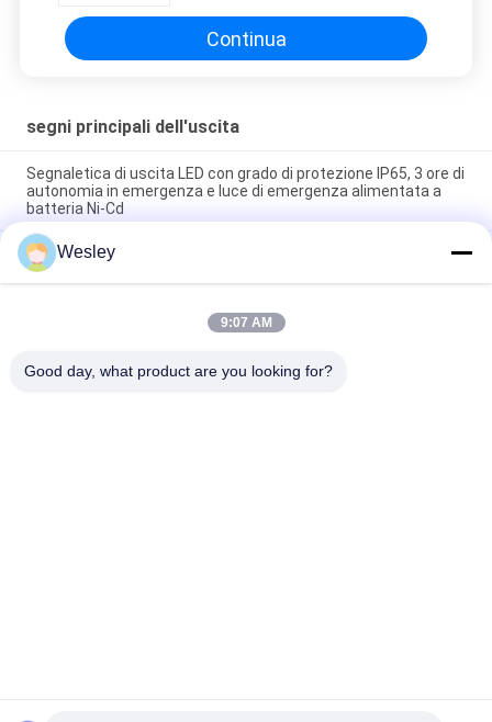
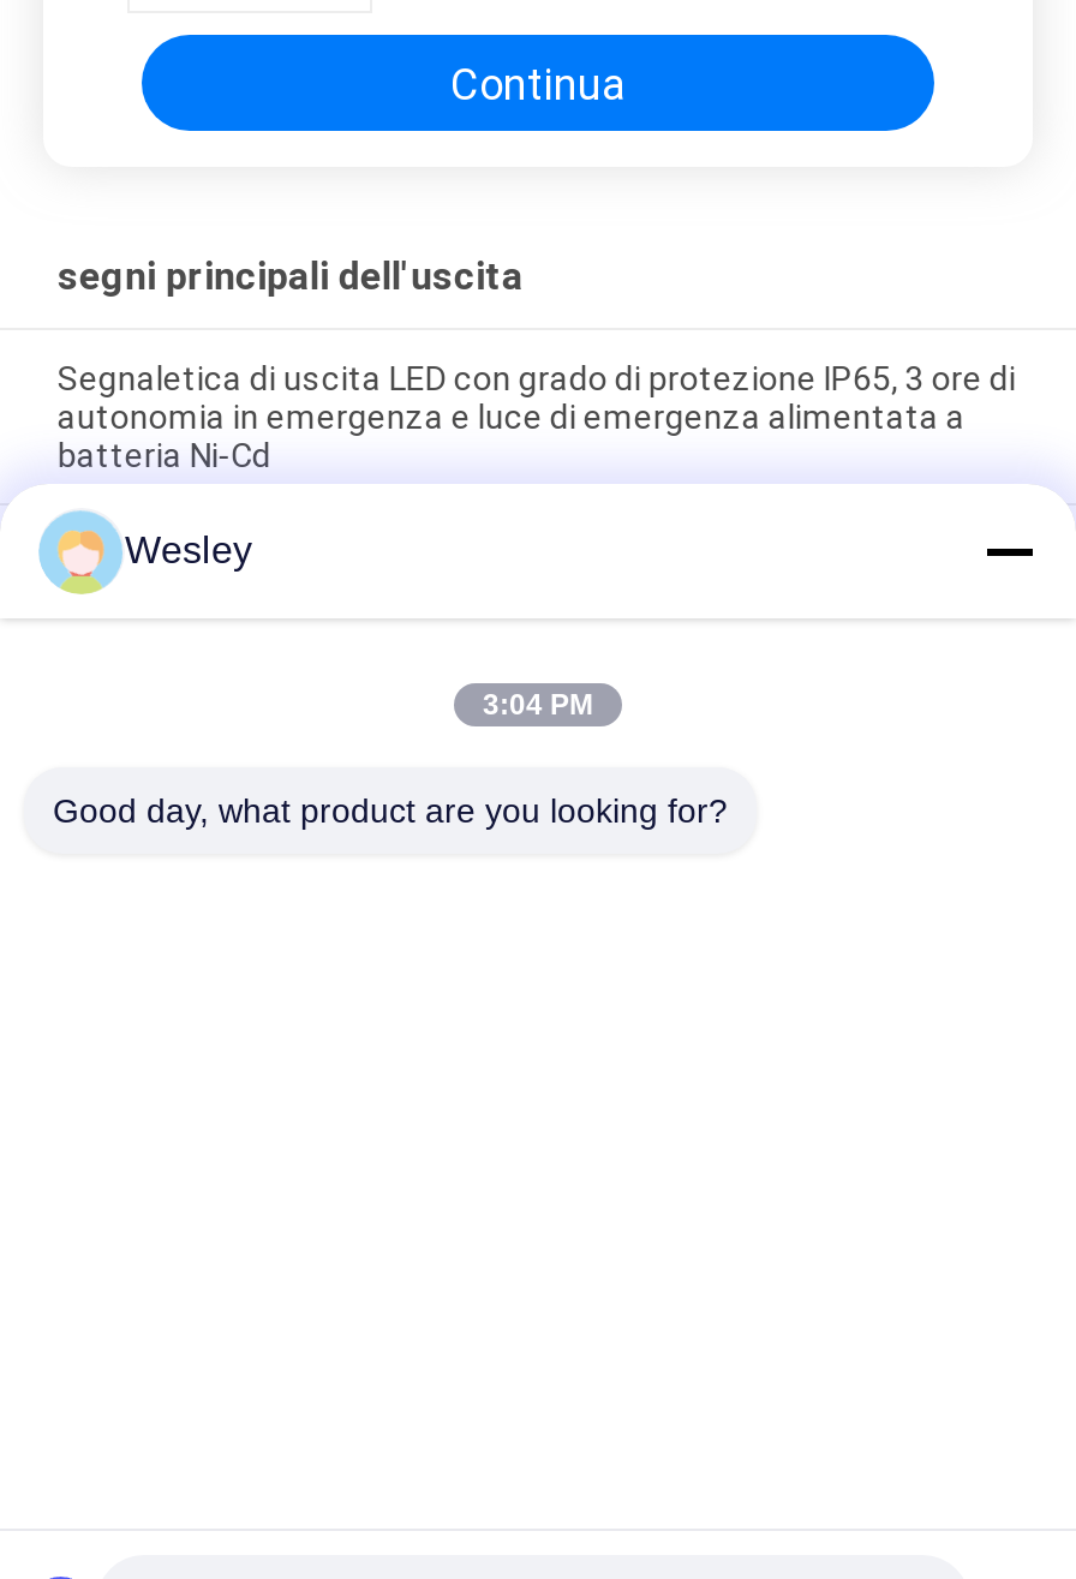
[220,315,272,330] 9:07 AM -> [483,688,593,722] 3:04 PM

